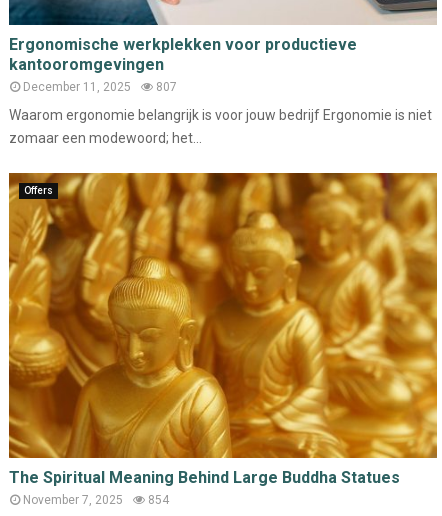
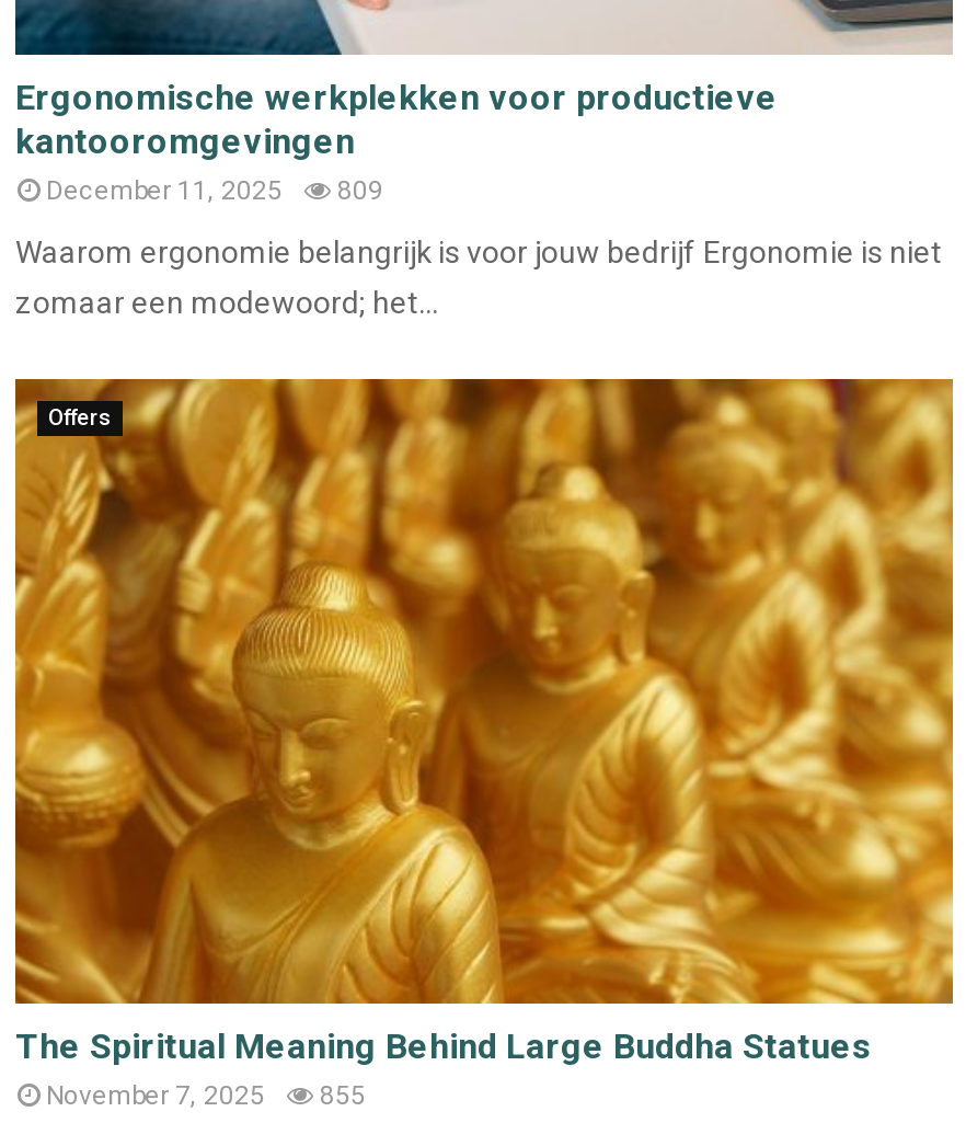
[23,80,177,94] December 11, 2025 807 -> [46,175,383,206] December 11, 2025 809
[23,493,169,507] November 7, 2025 854 -> [46,1081,366,1111] November 7, 2025 855

